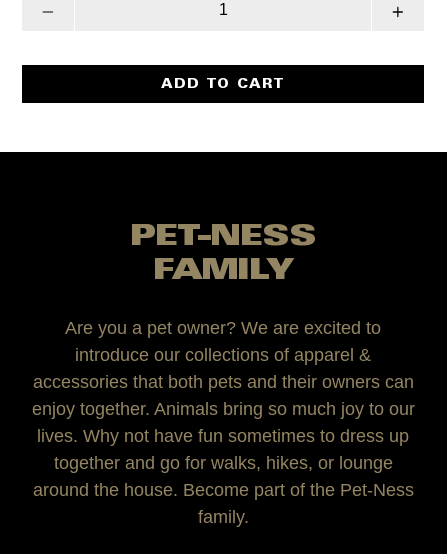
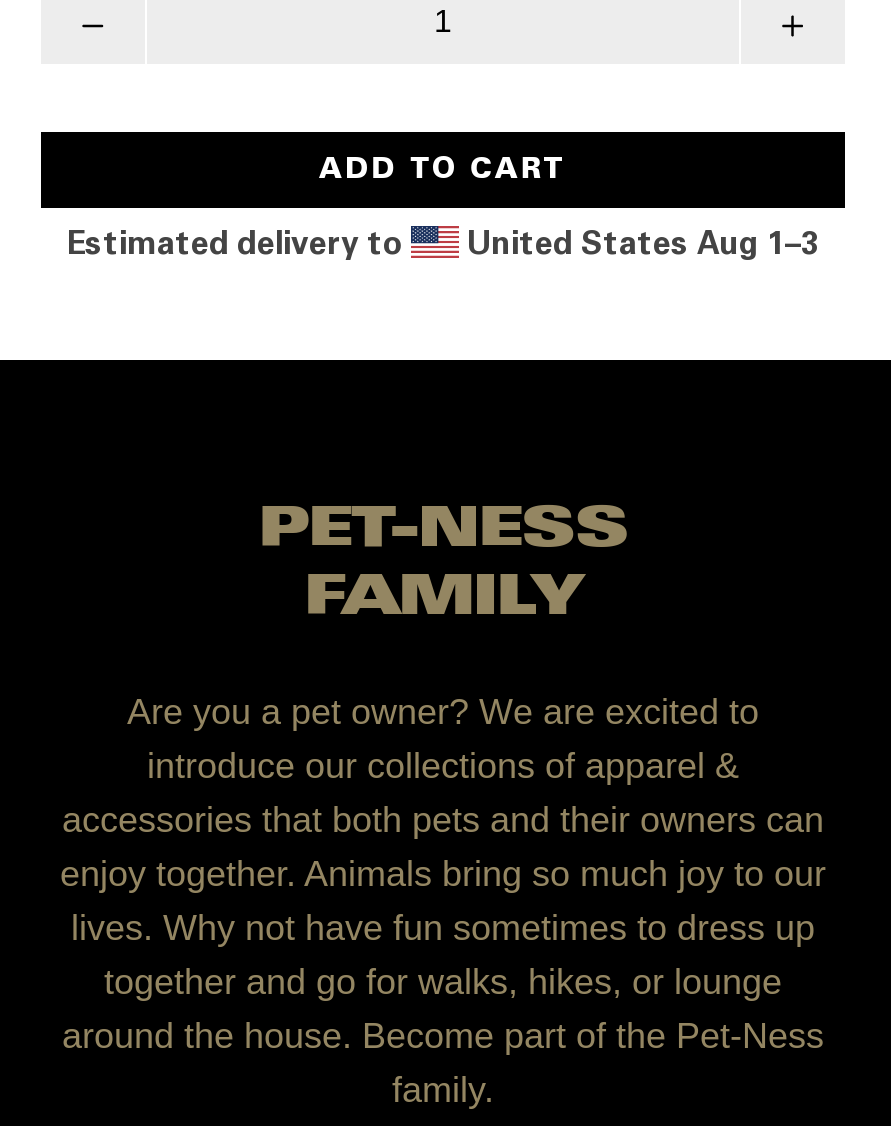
none -> [67,230,819,262] Estimated delivery to | United States Aug 1–3

